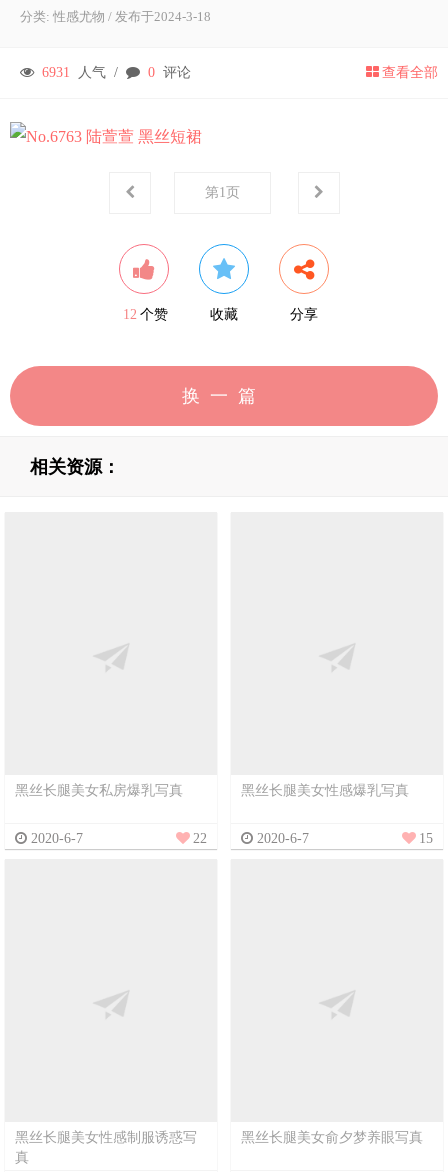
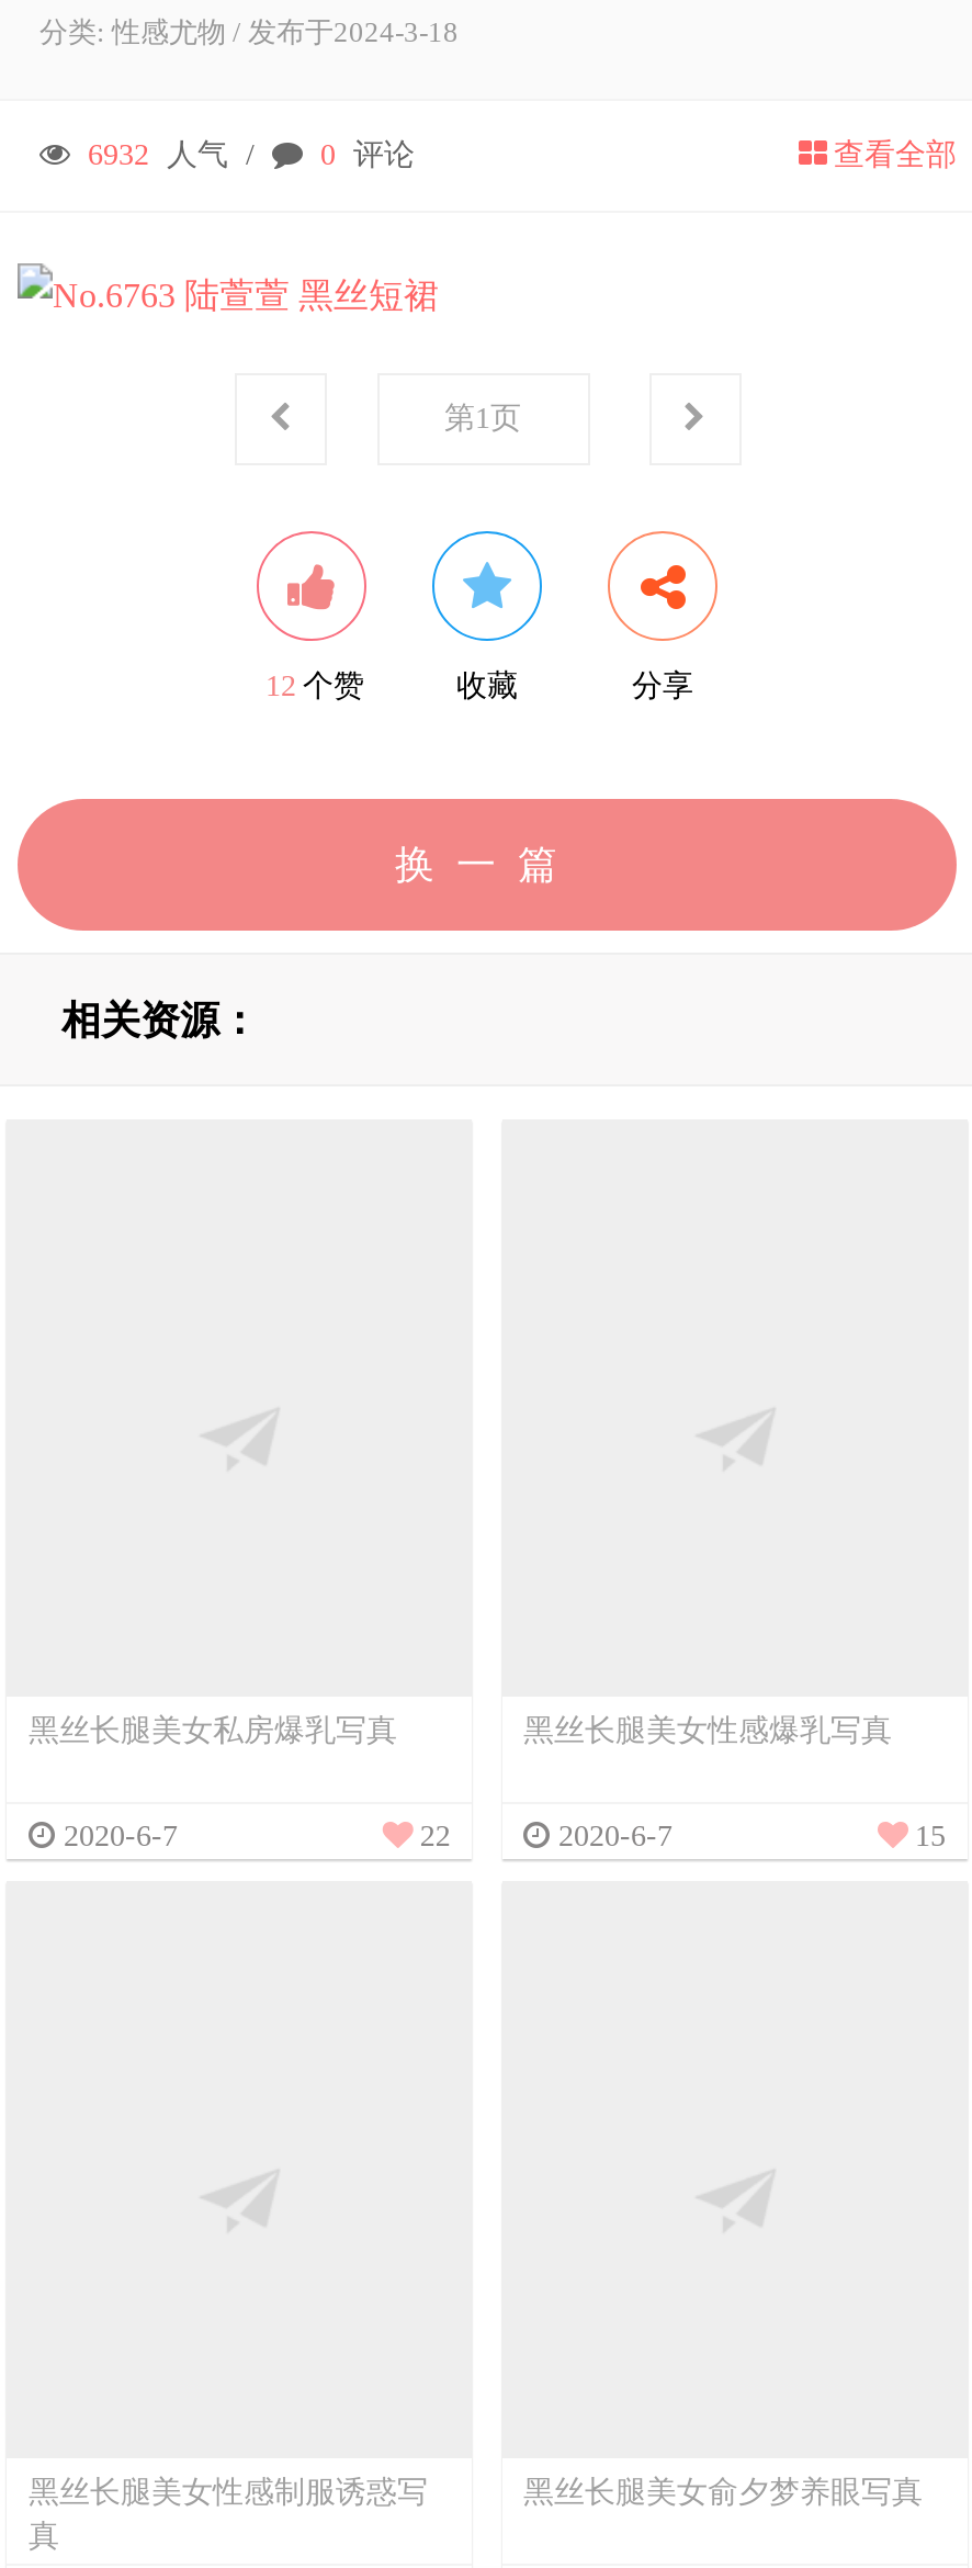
[42,65,191,80] 6931人气 / 0评论 -> [88,138,415,171] 6932人气 / 0评论

